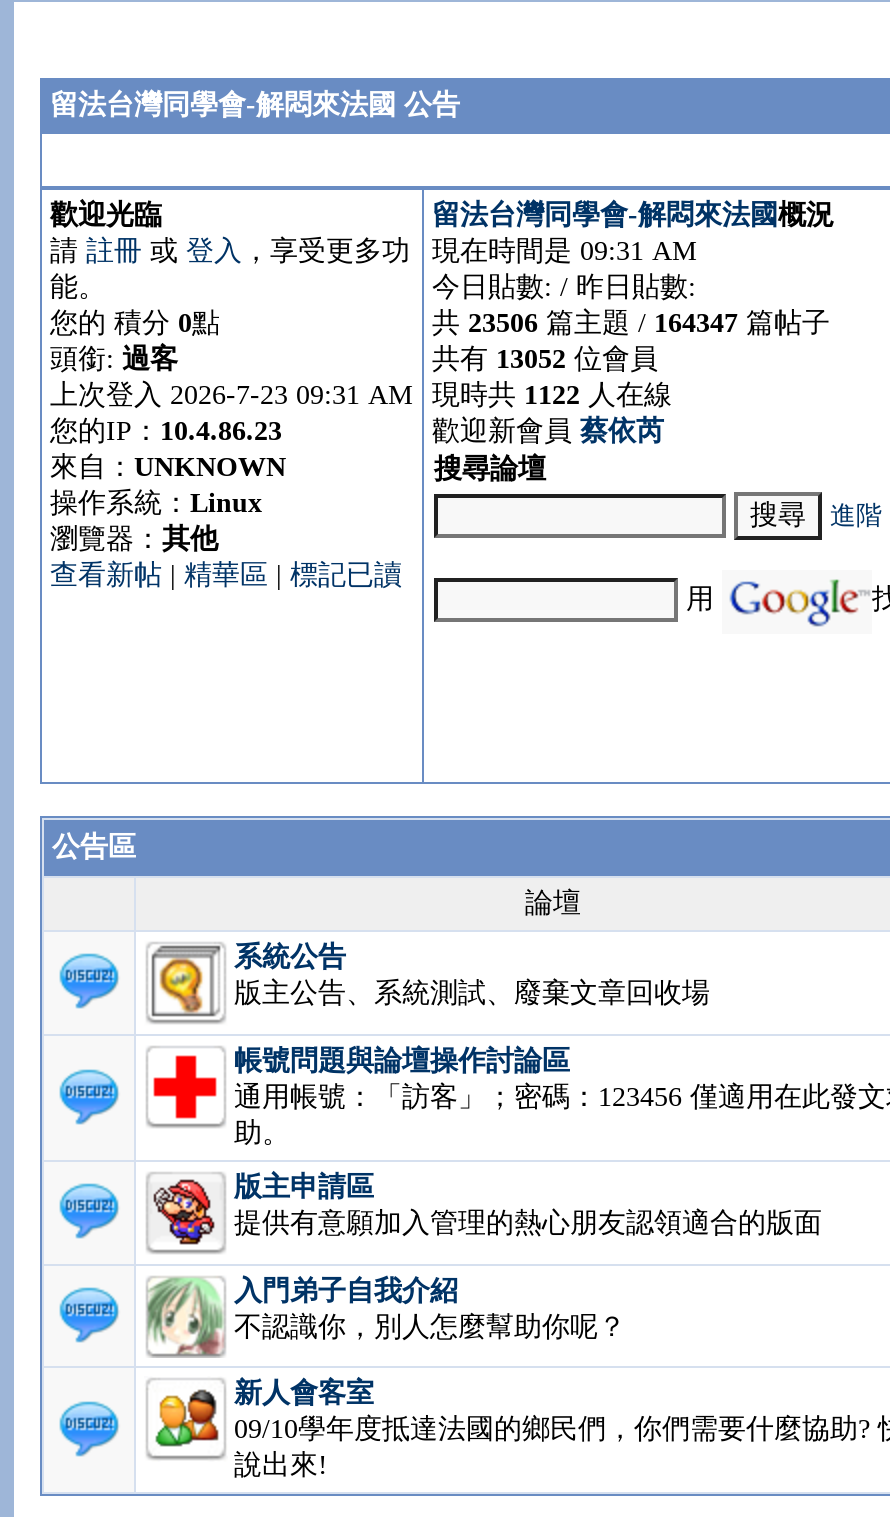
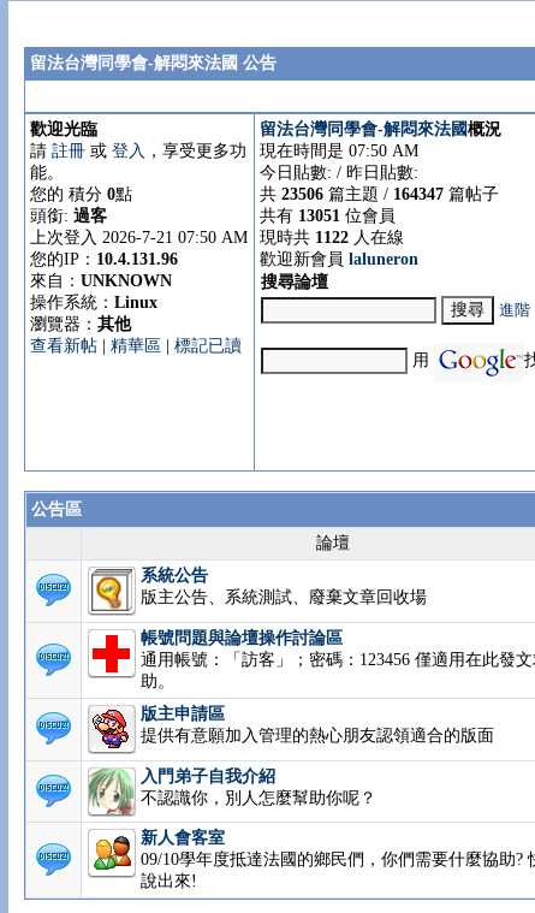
[432,236,696,266] 現在時間是 09:31 AM -> [260,142,418,160] 現在時間是 07:50 AM
[432,344,658,374] 共有13052位會員 -> [260,207,396,225] 共有13051位會員
[50,380,672,410] 上次登入 2026-7-23 09:31 AM 現時共1122人在線 -> [30,229,404,247] 上次登入 2026-7-21 07:50 AM 現時共1122人在線
[50,416,282,446] 您的IP：10.4.86.23 -> [30,250,178,268] 您的IP：10.4.131.96
[432,416,664,446] 歡迎新會員蔡依芮 -> [260,250,418,268] 歡迎新會員laluneron

